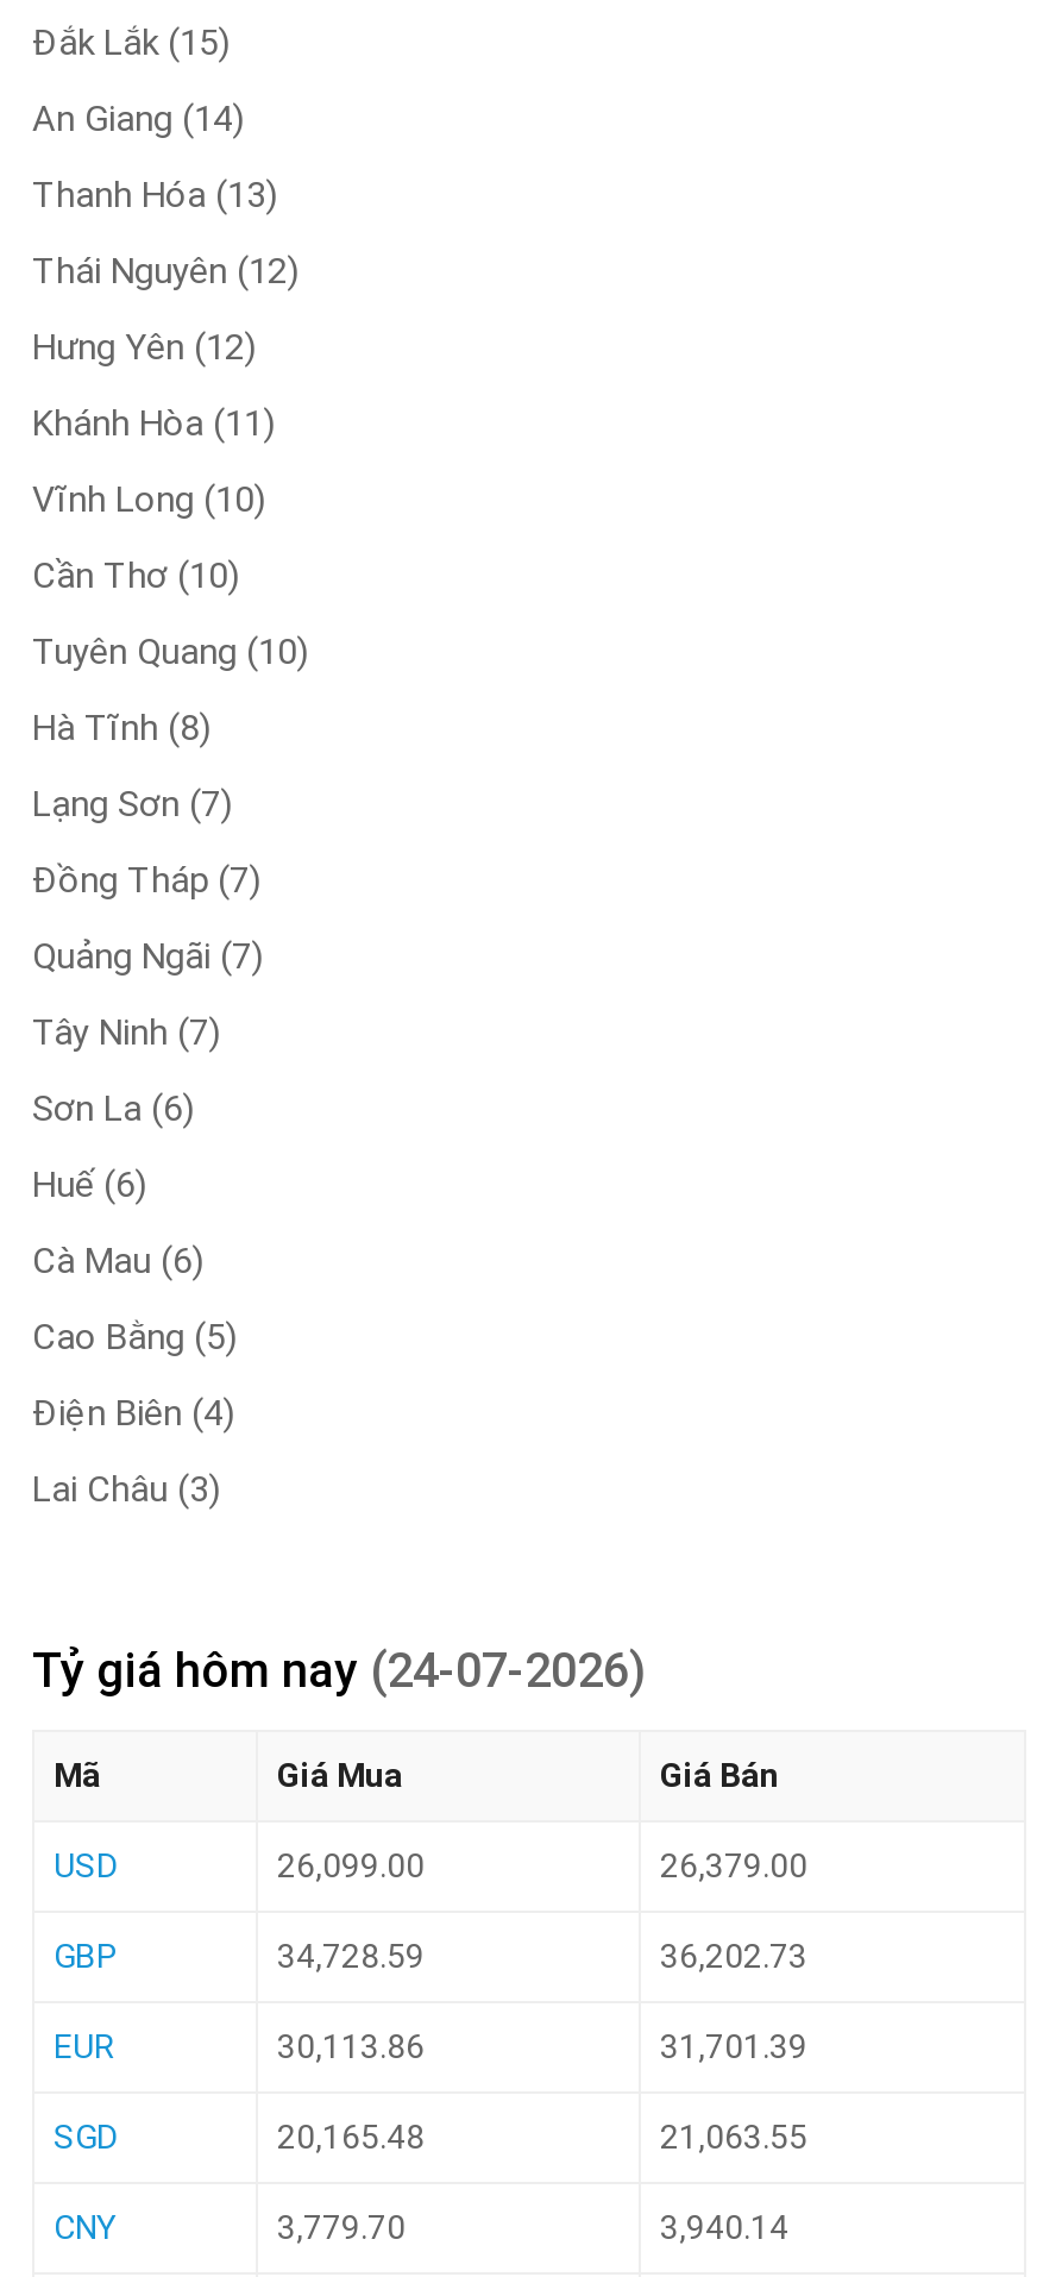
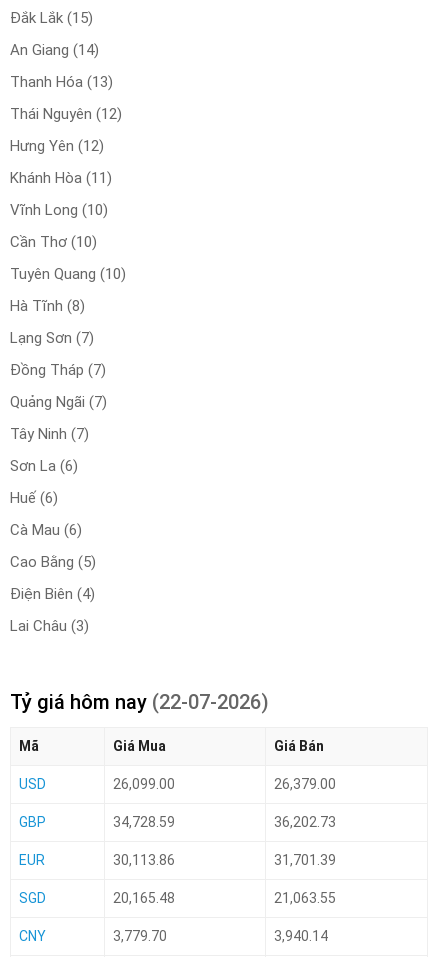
[32,1642,648,1699] Tỷ giá hôm nay (24-07-2026) -> [10,690,269,714] Tỷ giá hôm nay (22-07-2026)

